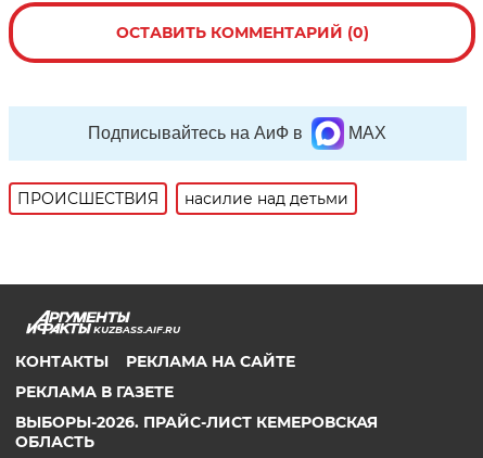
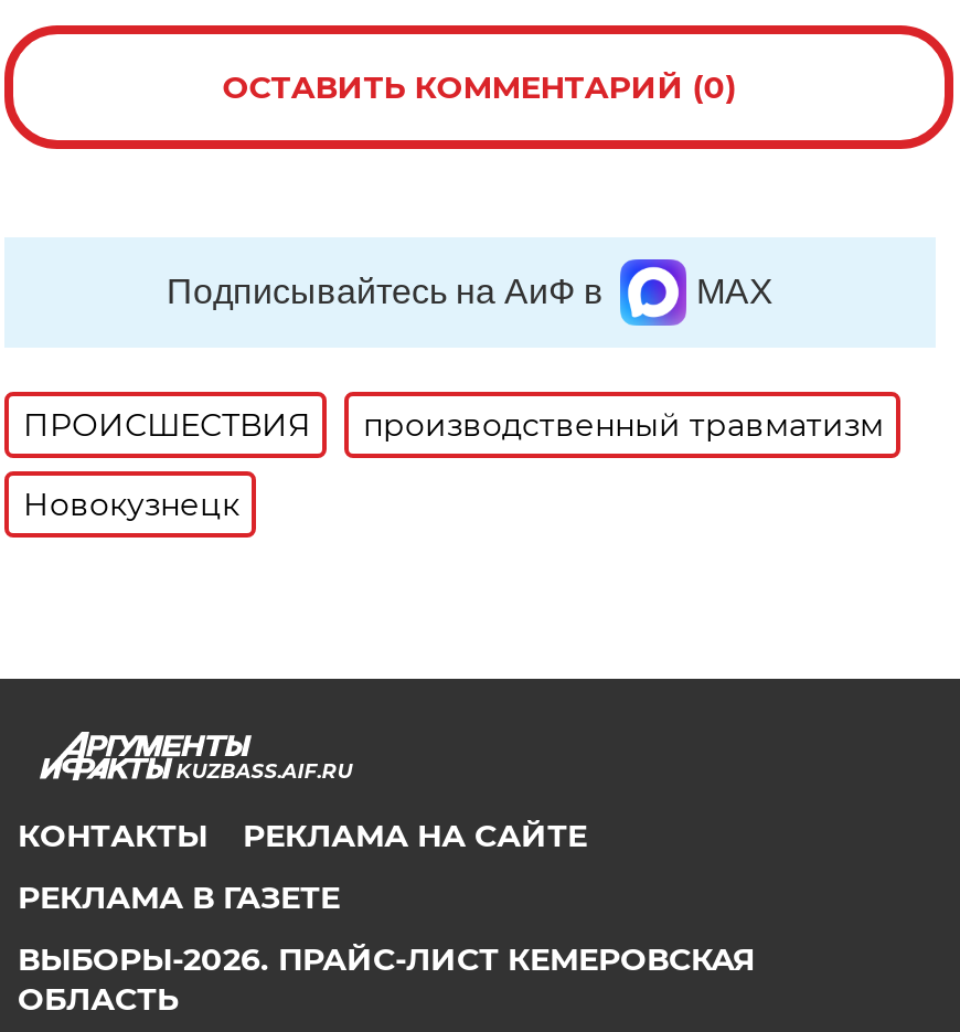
[185,189,349,208] насилие над детьми -> [23,405,884,524] производственный травматизм | Новокузнецк

